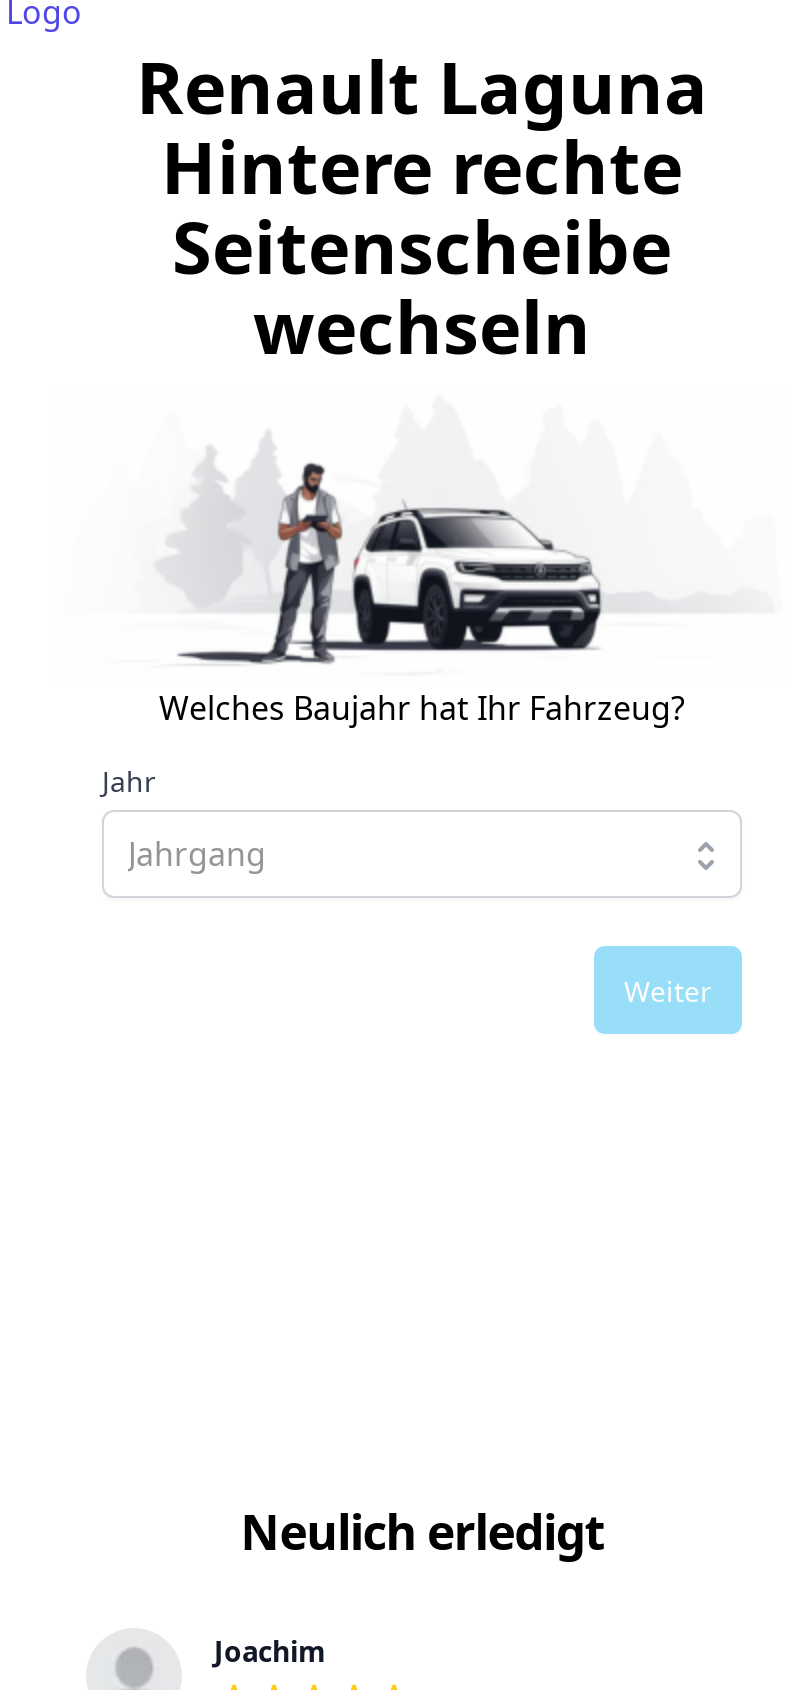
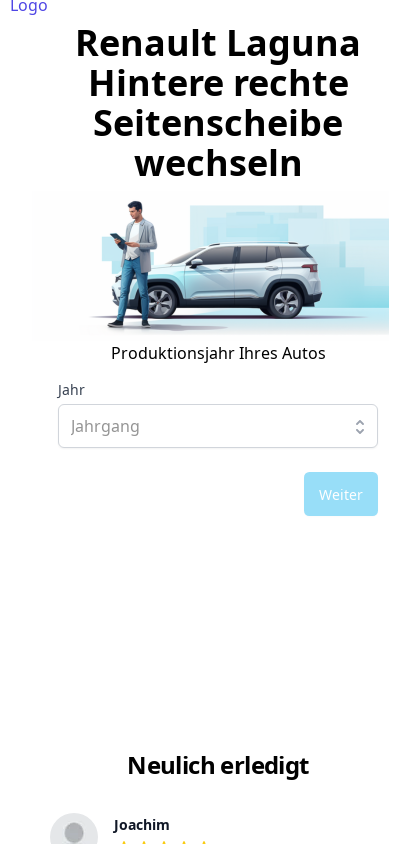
[159,404,762,730] [image] | Welches Baujahr hat Ihr Fahrzeug? -> [95,200,389,364] [image] | Produktionsjahr Ihres Autos

